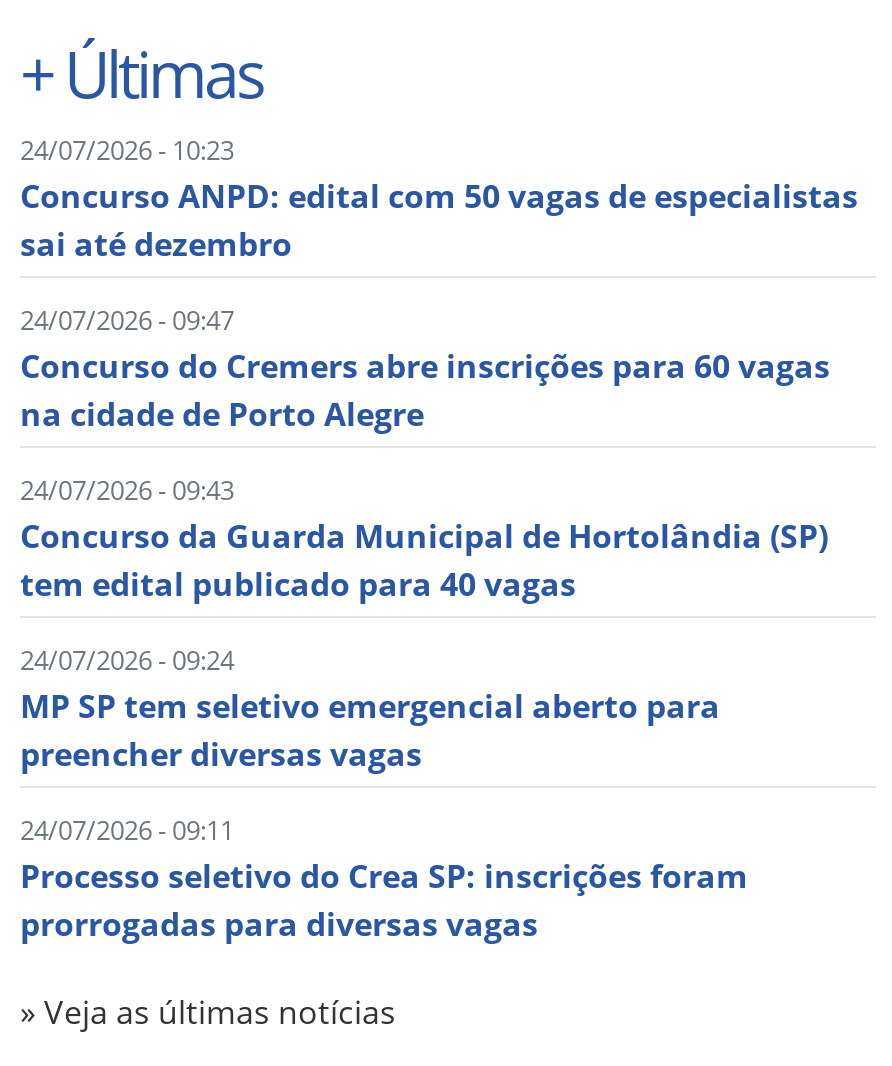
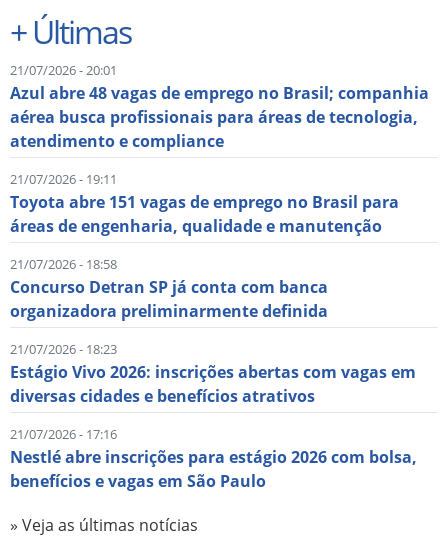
[20,132,858,266] 24/07/2026 - 10:23 | Concurso ANPD: edital com 50 vagas de especialistas | sai até dezembro -> [10,61,429,152] 21/07/2026 - 20:01 | Azul abre 48 vagas de emprego no Brasil; companhia | aérea busca profissionais para áreas de tecnologia, | atendimento e compliance
[20,302,830,436] 24/07/2026 - 09:47 | Concurso do Cremers abre inscrições para 60 vagas | na cidade de Porto Alegre -> [10,170,399,237] 21/07/2026 - 19:11 | Toyota abre 151 vagas de emprego no Brasil para | áreas de engenharia, qualidade e manutenção
[20,472,828,606] 24/07/2026 - 09:43 | Concurso da Guarda Municipal de Hortolândia (SP) | tem edital publicado para 40 vagas -> [10,255,328,322] 21/07/2026 - 18:58 | Concurso Detran SP já conta com banca | organizadora preliminarmente definida
[20,642,720,776] 24/07/2026 - 09:24 | MP SP tem seletivo emergencial aberto para | preencher diversas vagas -> [10,340,416,407] 21/07/2026 - 18:23 | Estágio Vivo 2026: inscrições abertas com vagas em | diversas cidades e benefícios atrativos
[20,812,748,946] 24/07/2026 - 09:11 | Processo seletivo do Crea SP: inscrições foram | prorrogadas para diversas vagas -> [10,425,417,492] 21/07/2026 - 17:16 | Nestlé abre inscrições para estágio 2026 com bolsa, | benefícios e vagas em São Paulo

